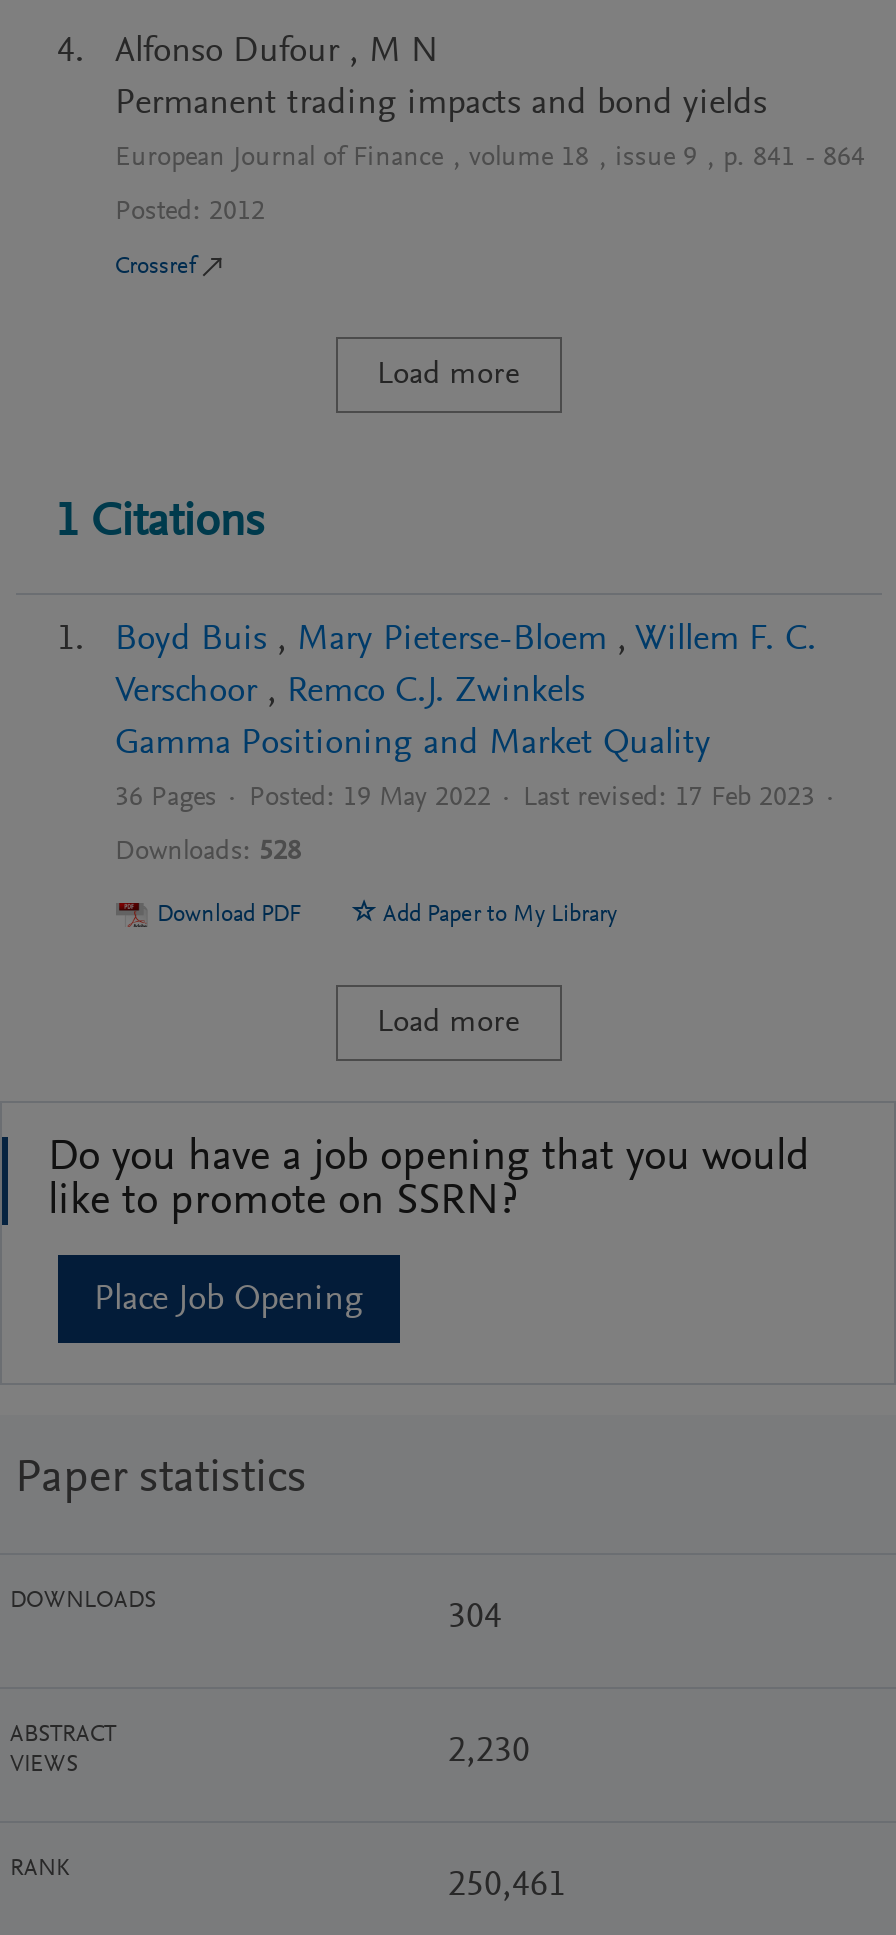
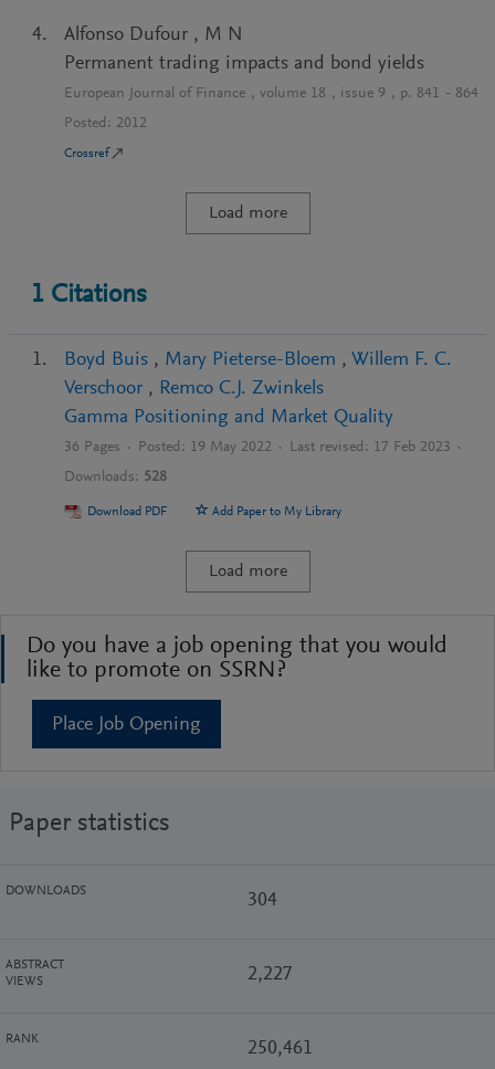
[448,1735,530,1771] 2,230 -> [247,965,293,985] 2,227

